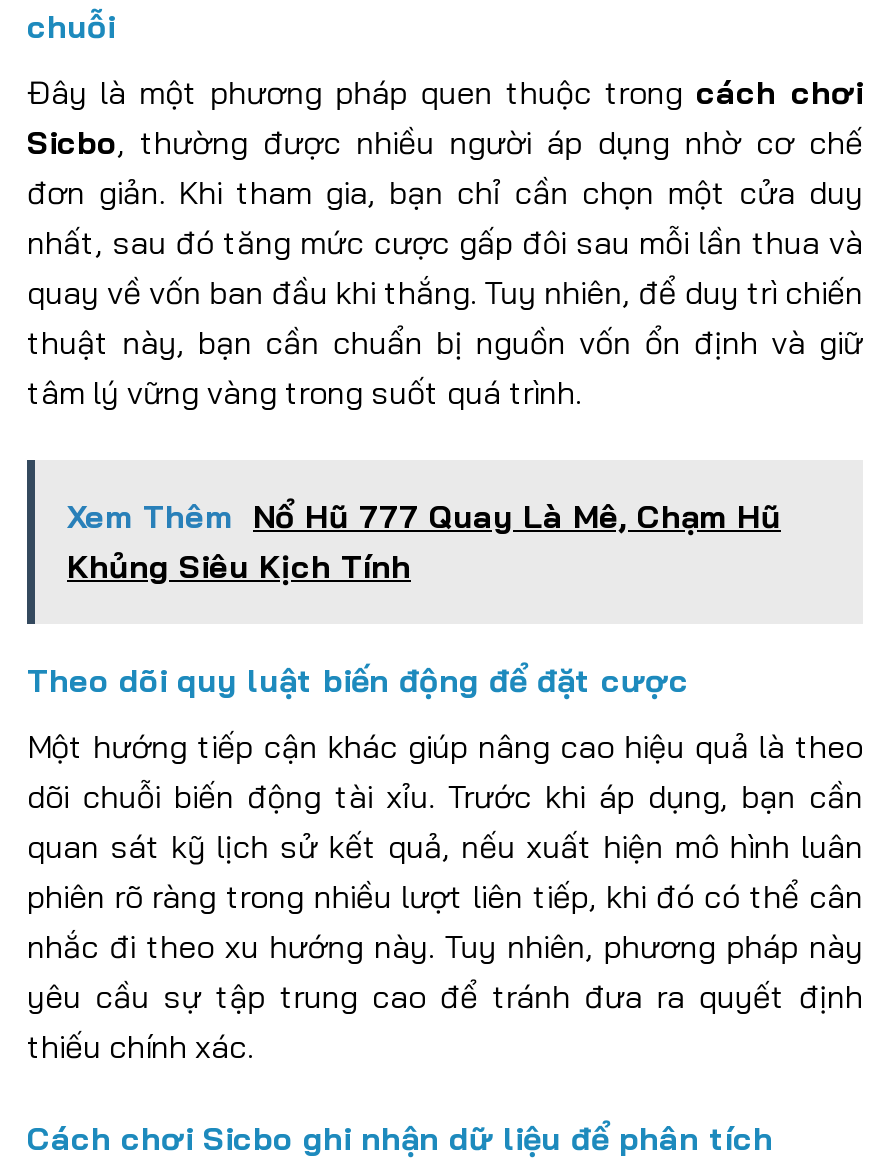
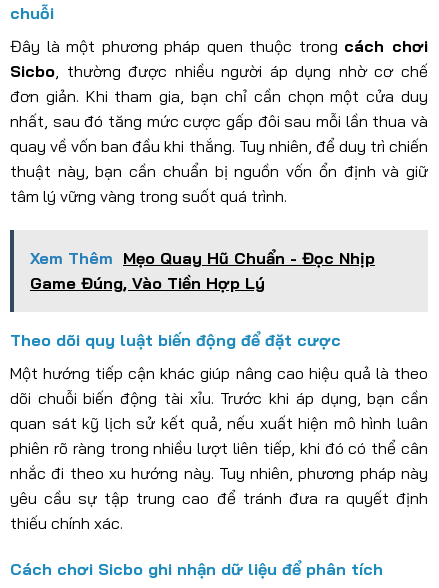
[67,496,781,586] Xem Thêm Nổ Hũ 777 Quay Là Mê, Chạm Hũ | Khủng Siêu Kịch Tính -> [30,248,375,293] Xem Thêm Mẹo Quay Hũ Chuẩn - Đọc Nhịp | Game Đúng, Vào Tiền Hợp Lý

